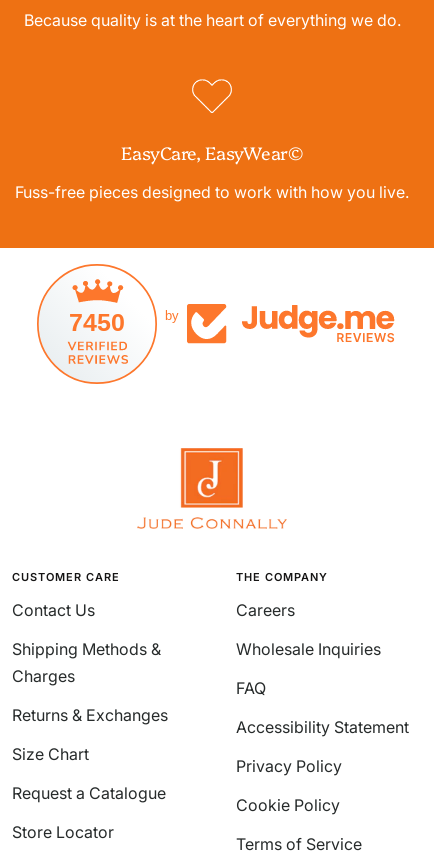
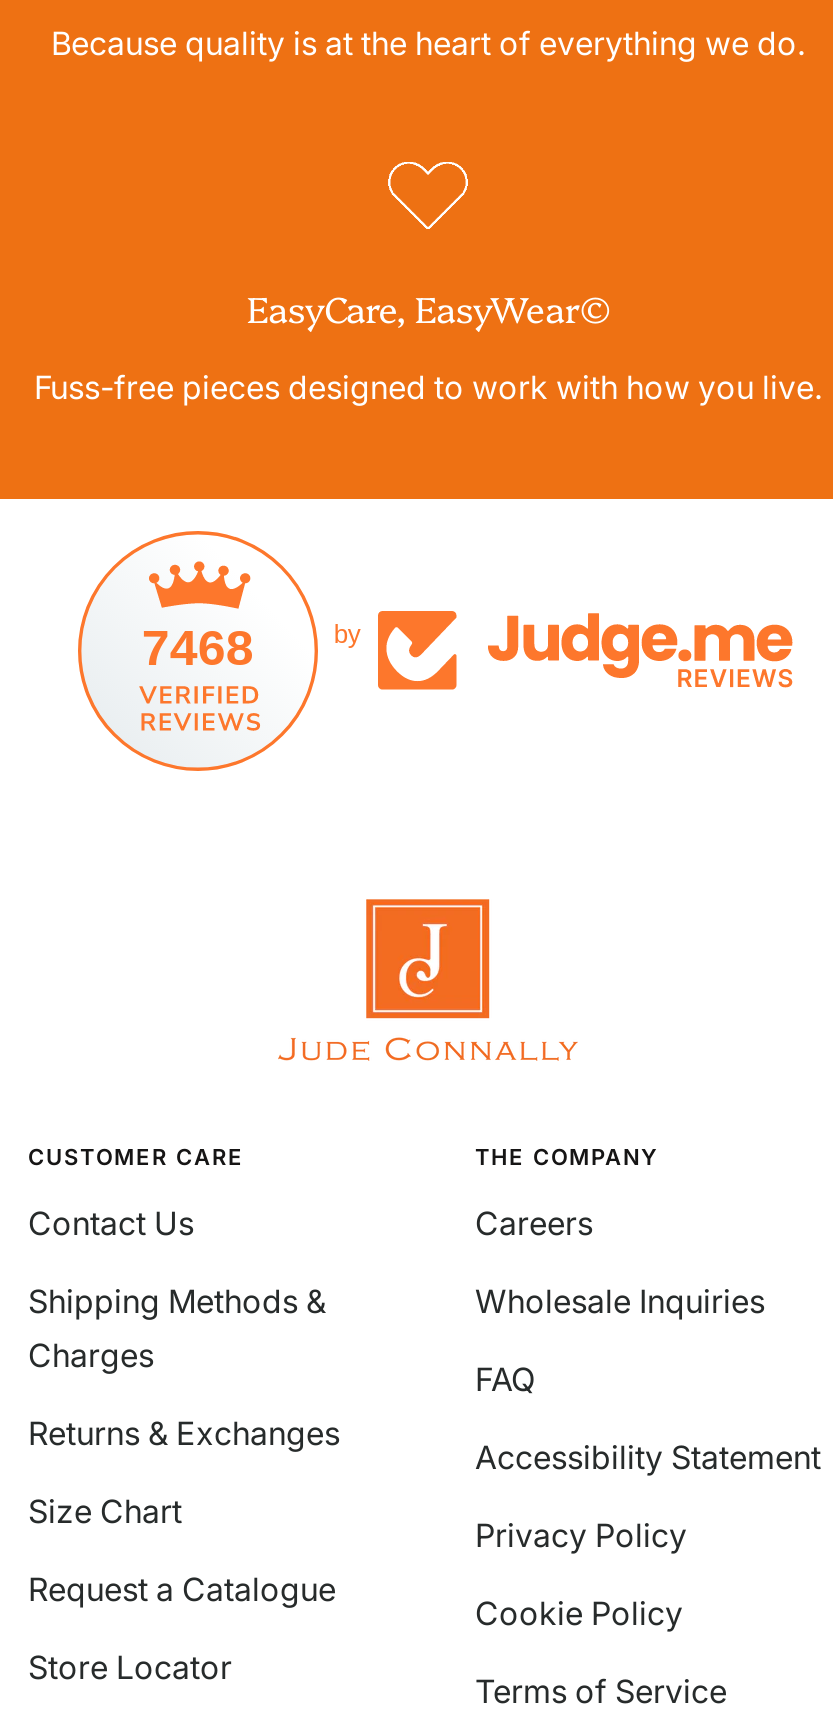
[69,308,125,336] 7450 -> [142,618,254,674] 7468

